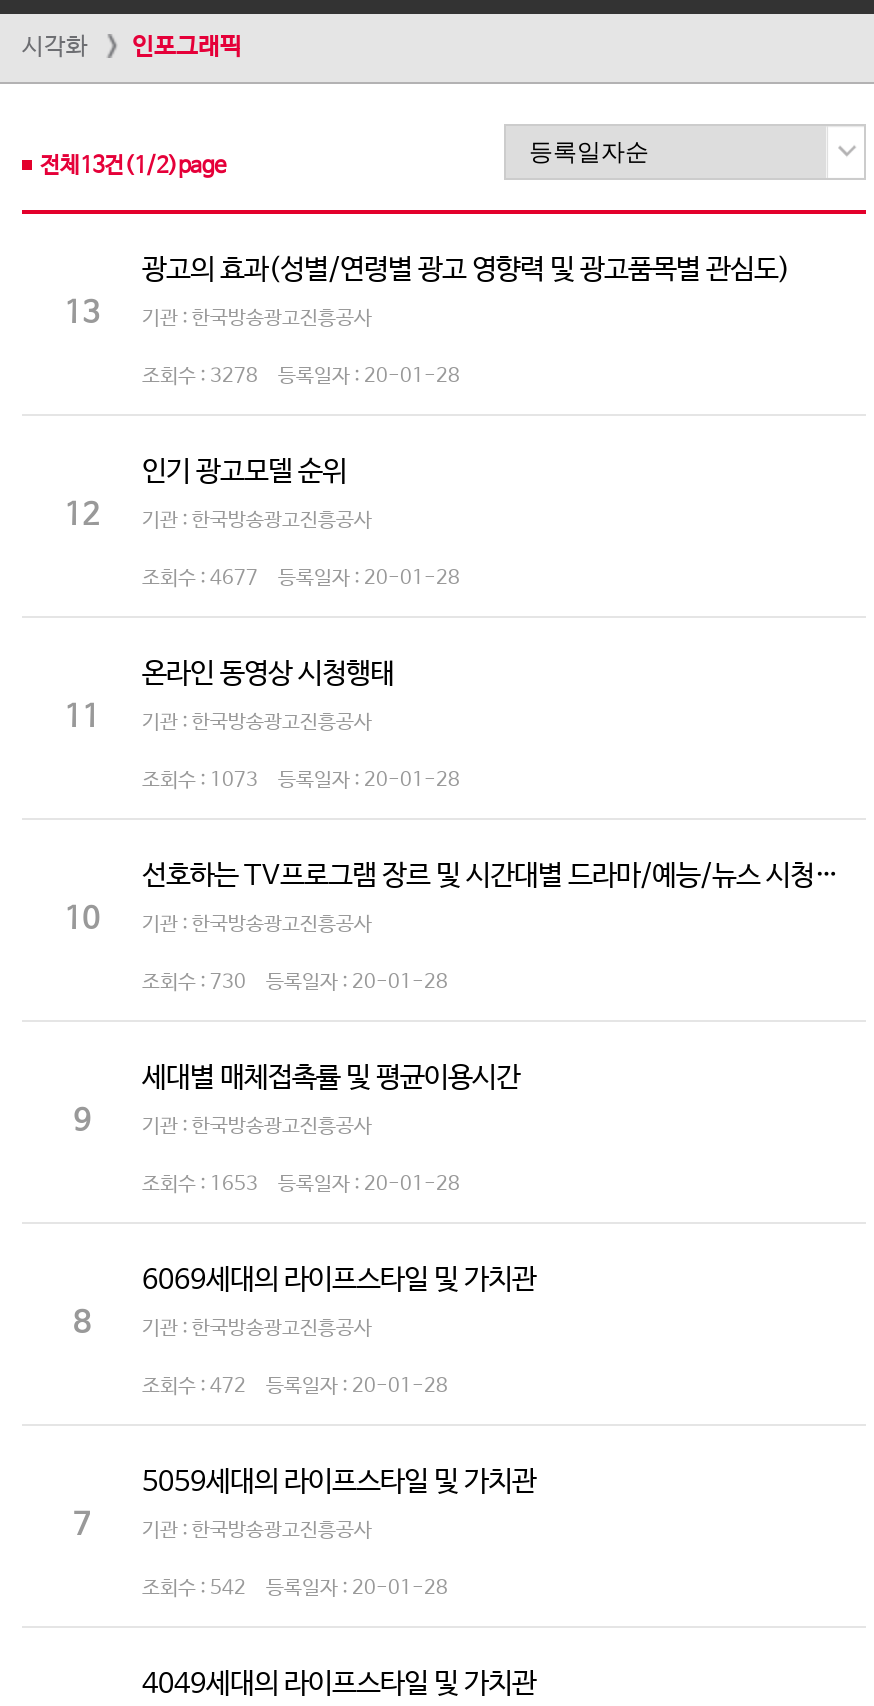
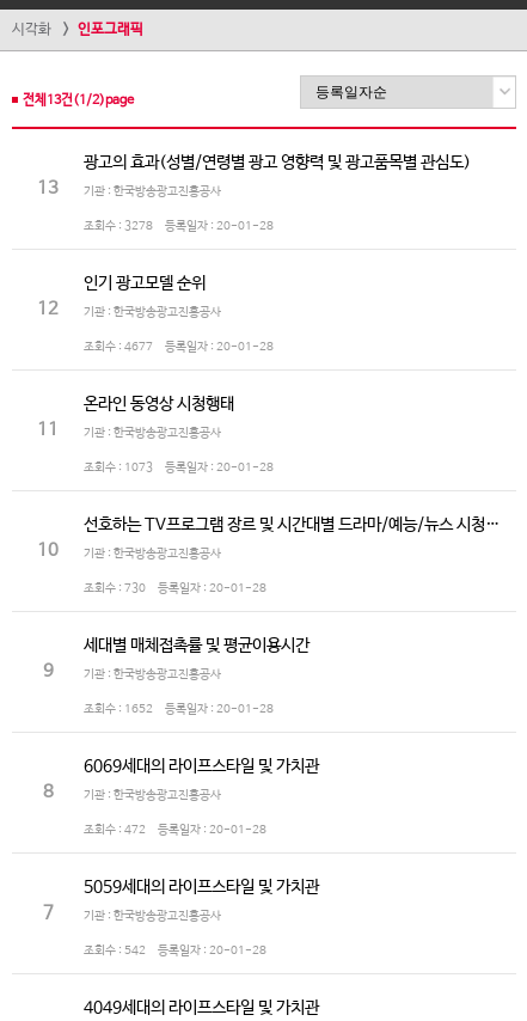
[142,1172,460,1196] 조회수 : 1653 등록일자 : 20-01-28 -> [84,702,274,716] 조회수 : 1652 등록일자 : 20-01-28

